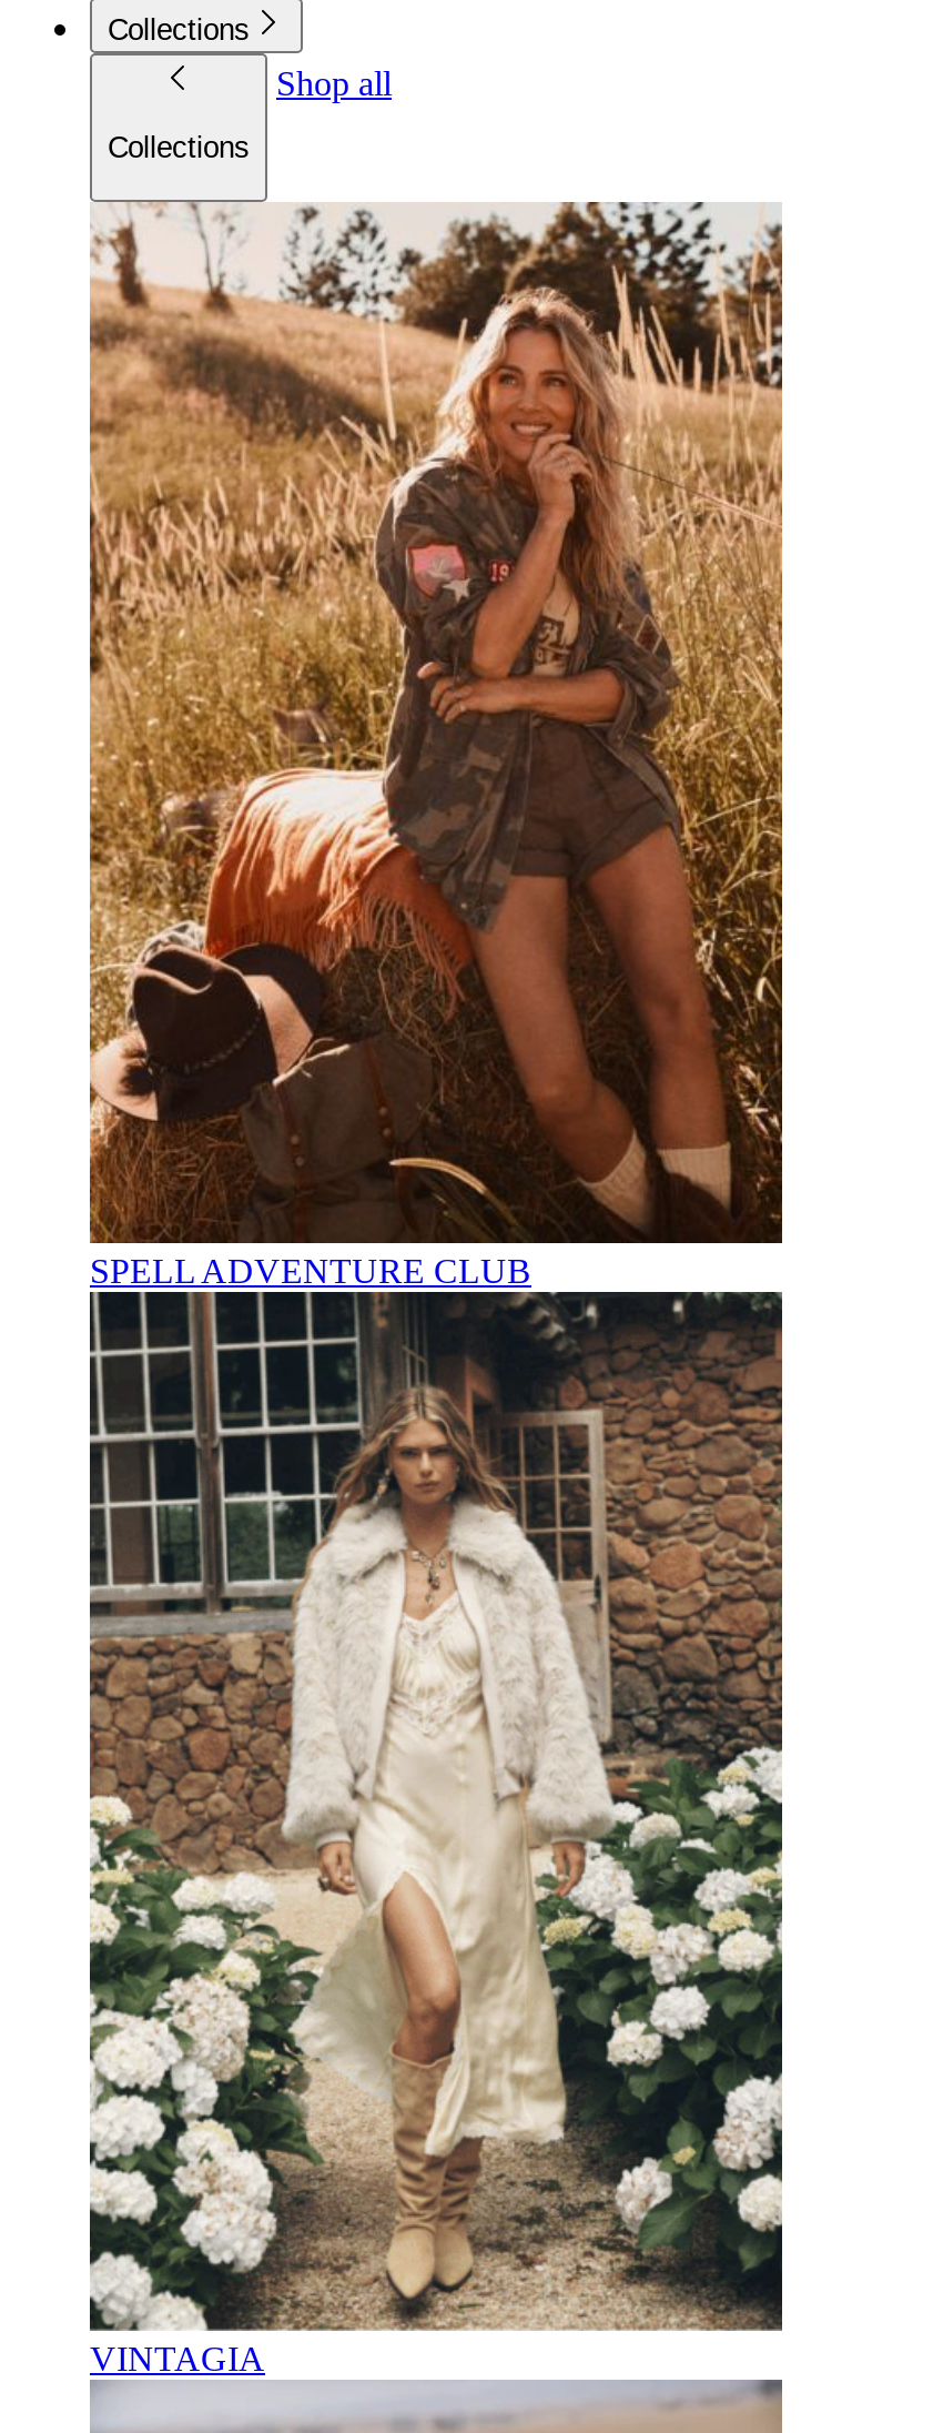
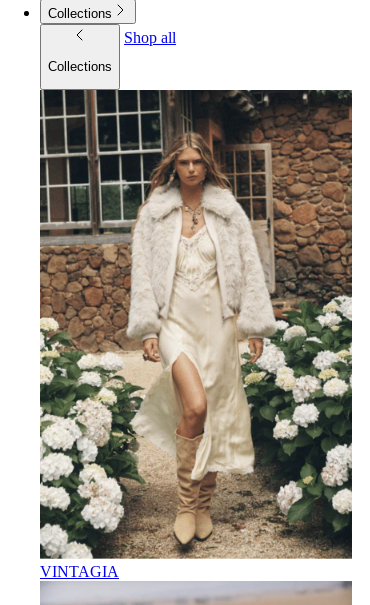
[90,200,784,1288] [image] | SPELL ADVENTURE CLUB -> none

